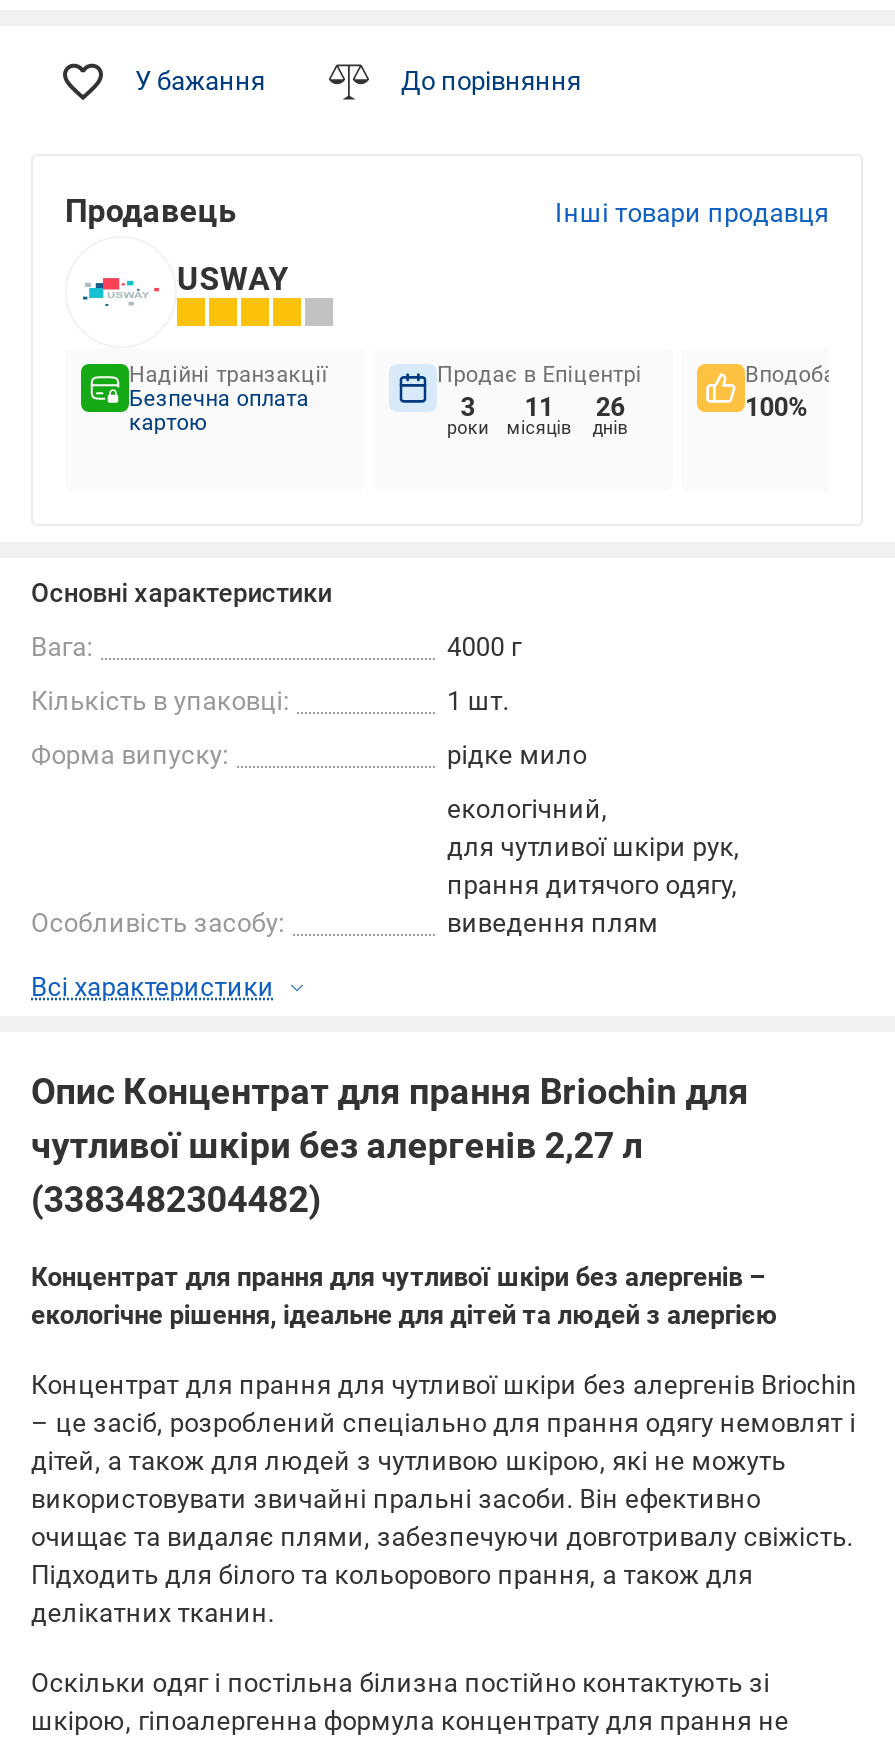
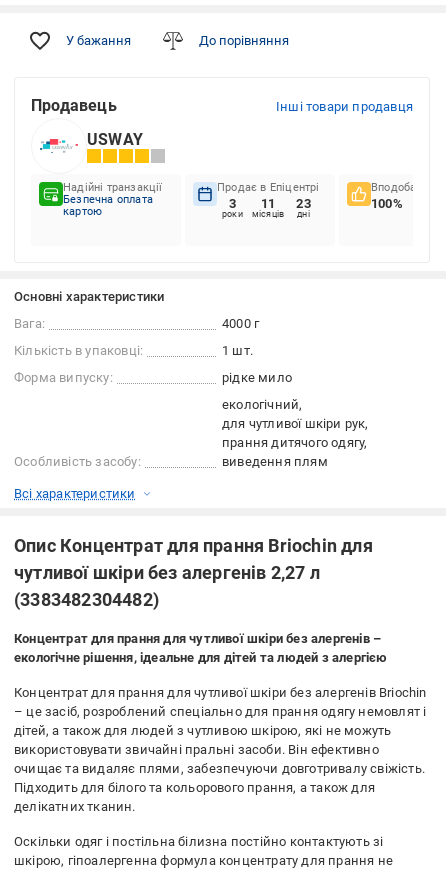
[592,392,628,438] 26 | днів -> [296,196,311,219] 23 | дні

